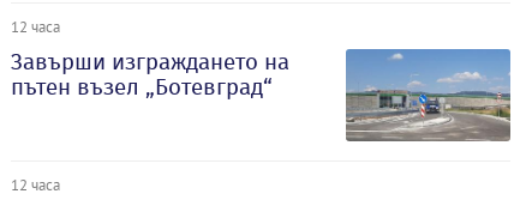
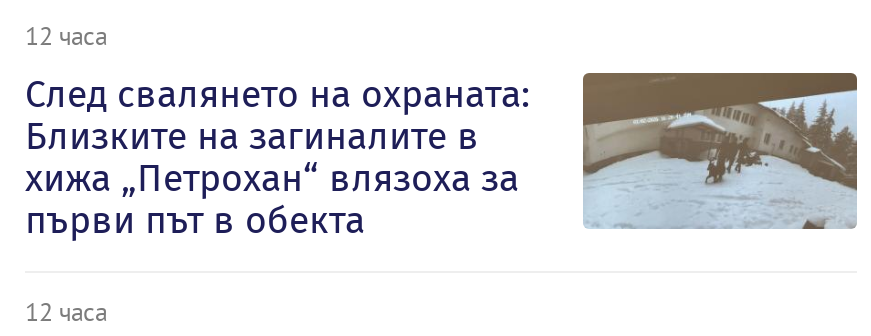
[11,48,289,100] Завърши изграждането на | пътен възел „Ботевград“ -> [25,72,531,244] След свалянето на охраната: | Близките на загиналите в | хижа „Петрохан“ влязоха за | първи път в обекта
[345,48,512,143] [image] -> [581,70,859,230] [image]

